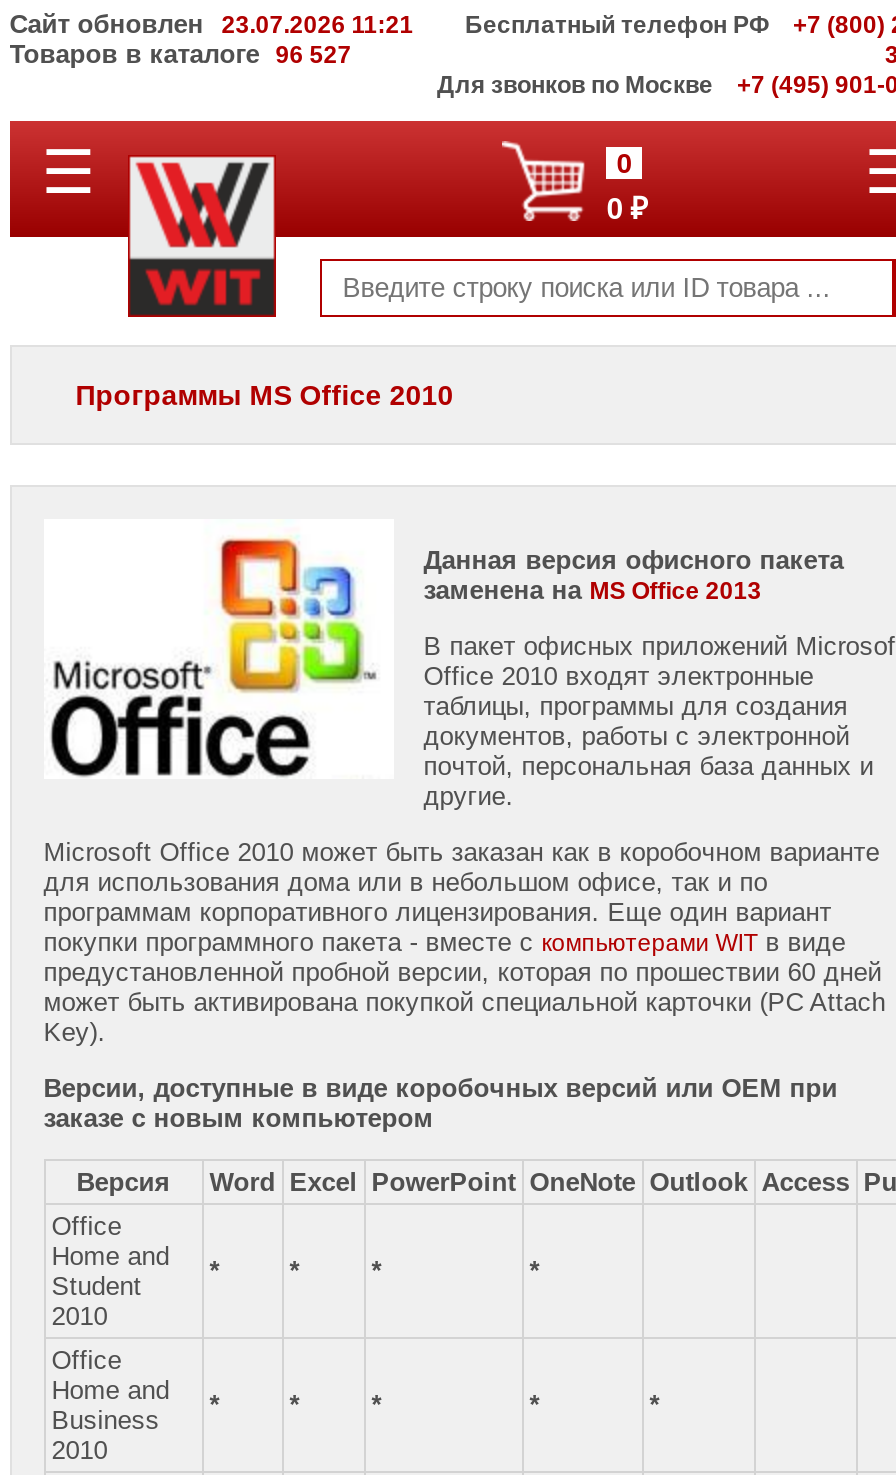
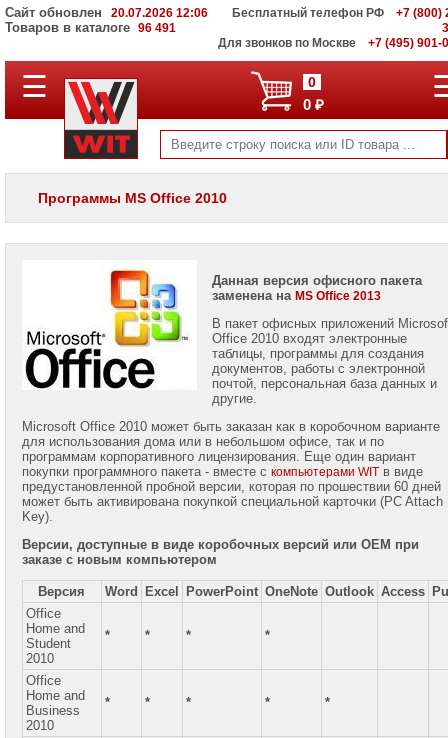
[10,9,414,39] Сайт обновлен 23.07.2026 11:21 -> [5,5,208,20] Сайт обновлен 20.07.2026 12:06
[10,39,352,69] Товаров в каталоге 96 527 -> [5,20,176,35] Товаров в каталоге 96 491

